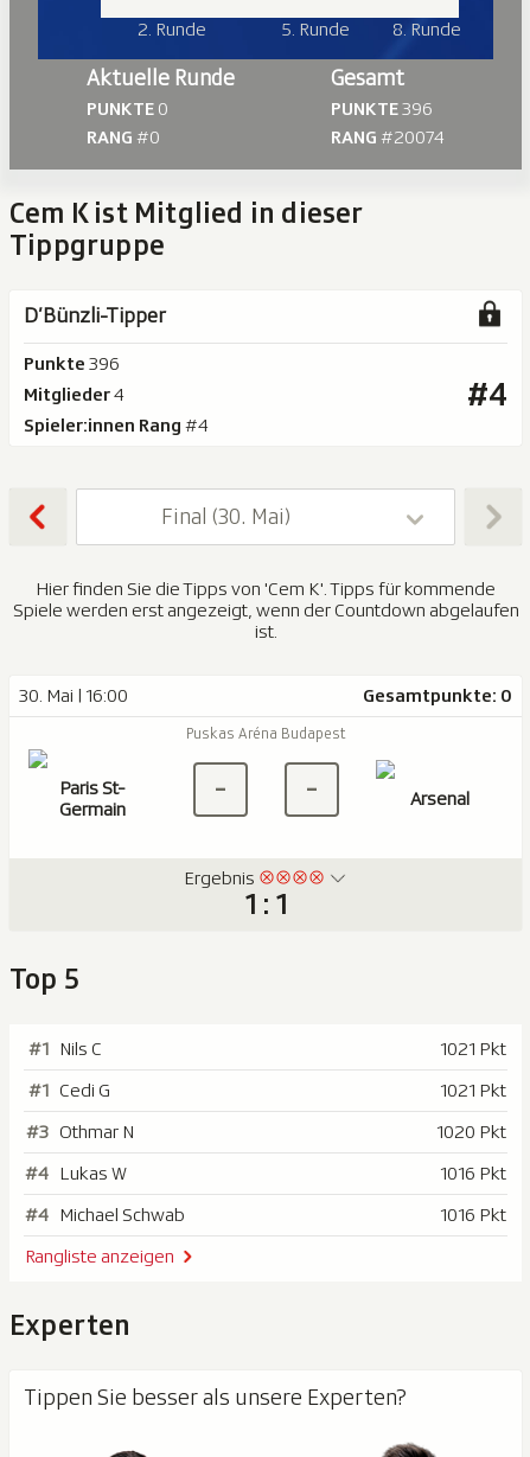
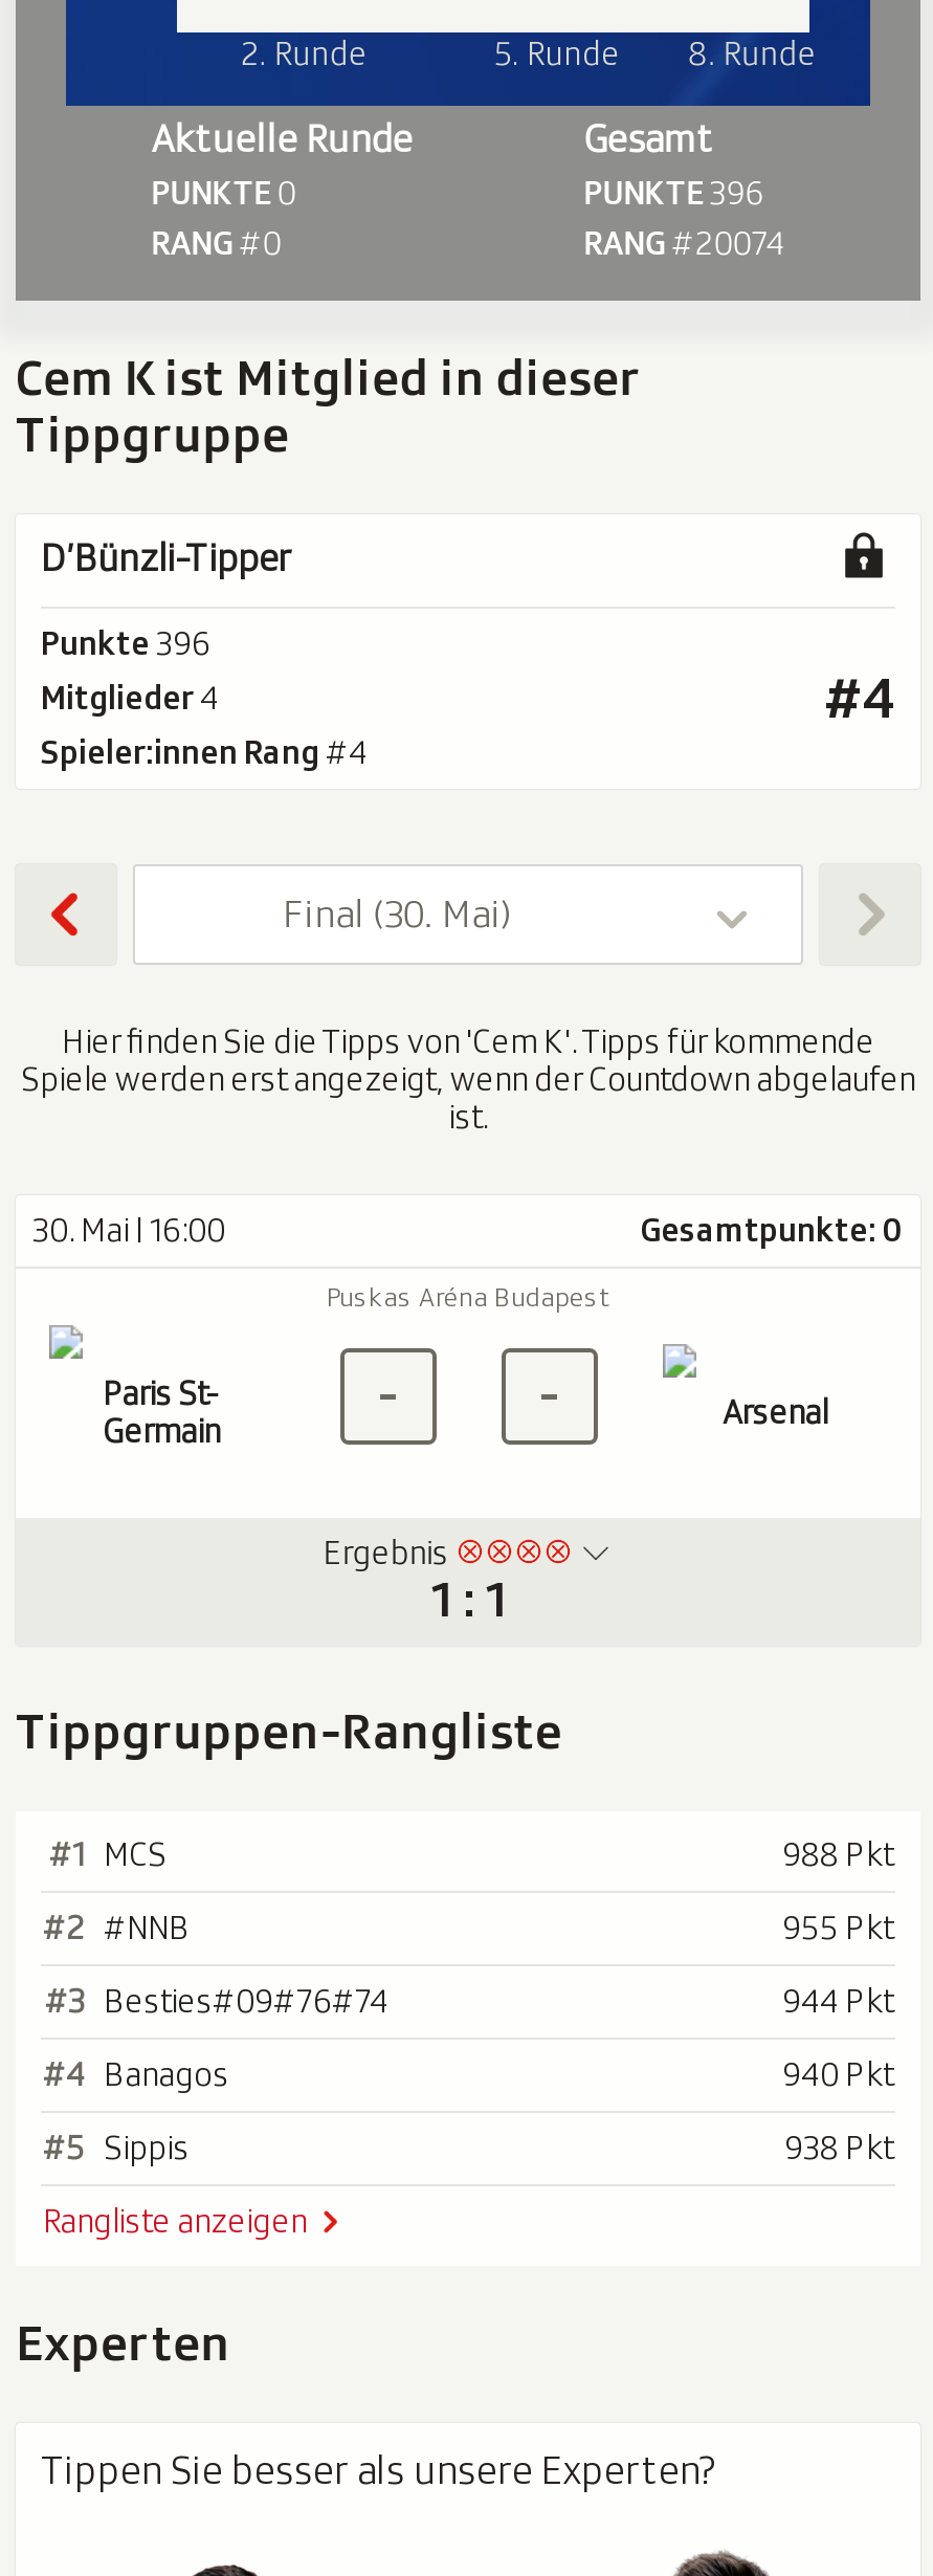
[9,961,79,998] Top 5 -> [16,1700,563,1765] Tippgruppen-Rangliste
[28,1037,506,1061] #1 Nils C | 1021 Pkt -> [49,1834,893,1876] #1 MCS | 988 Pkt
[28,1079,506,1103] #1 Cedi G | 1021 Pkt -> [43,1908,893,1950] #2 #NNB | 955 Pkt
[26,1120,506,1144] #3 Othmar N | 1020 Pkt -> [45,1981,893,2023] #3 Besties#09#76#74 | 944 Pkt
[25,1162,506,1186] #4 Lukas W | 1016 Pkt -> [43,2054,893,2096] #4 Banagos | 940 Pkt
[25,1203,506,1227] #4 Michael Schwab | 1016 Pkt -> [43,2128,893,2170] #5 Sippis | 938 Pkt

